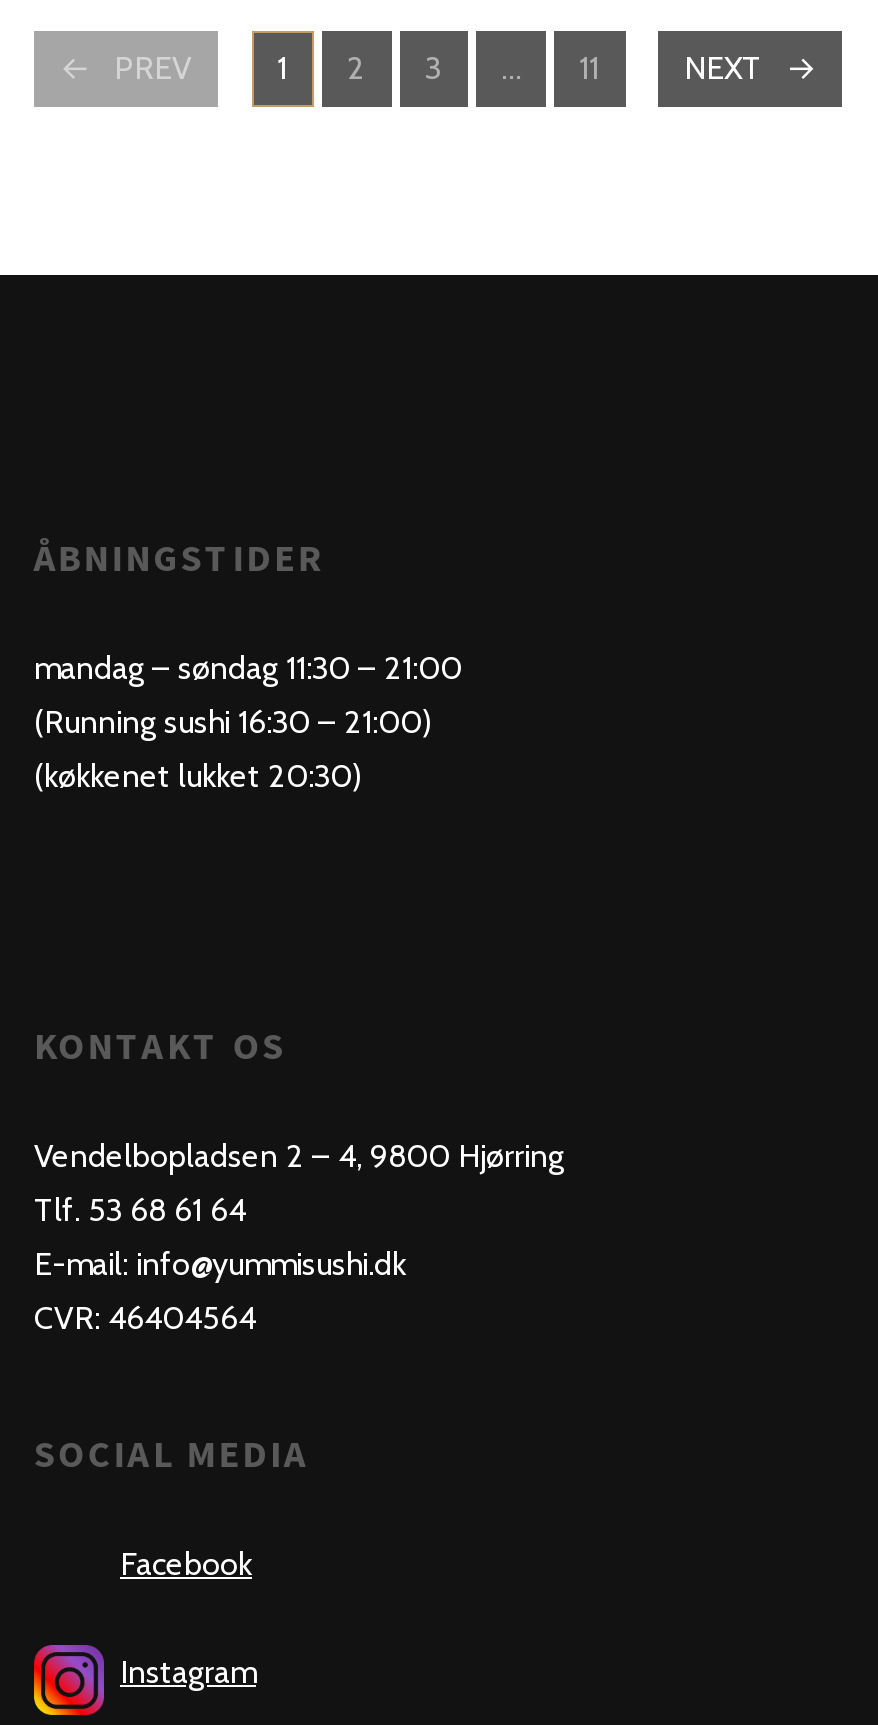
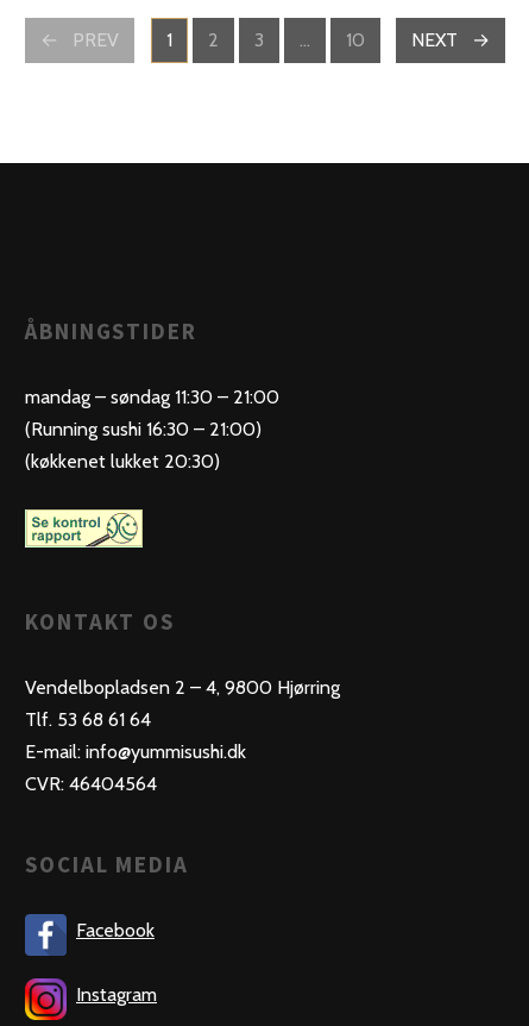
[579,49,599,87] 11 -> [345,29,364,51] 10
none -> [24,508,144,549] [image]
none -> [24,913,68,957] [image]

